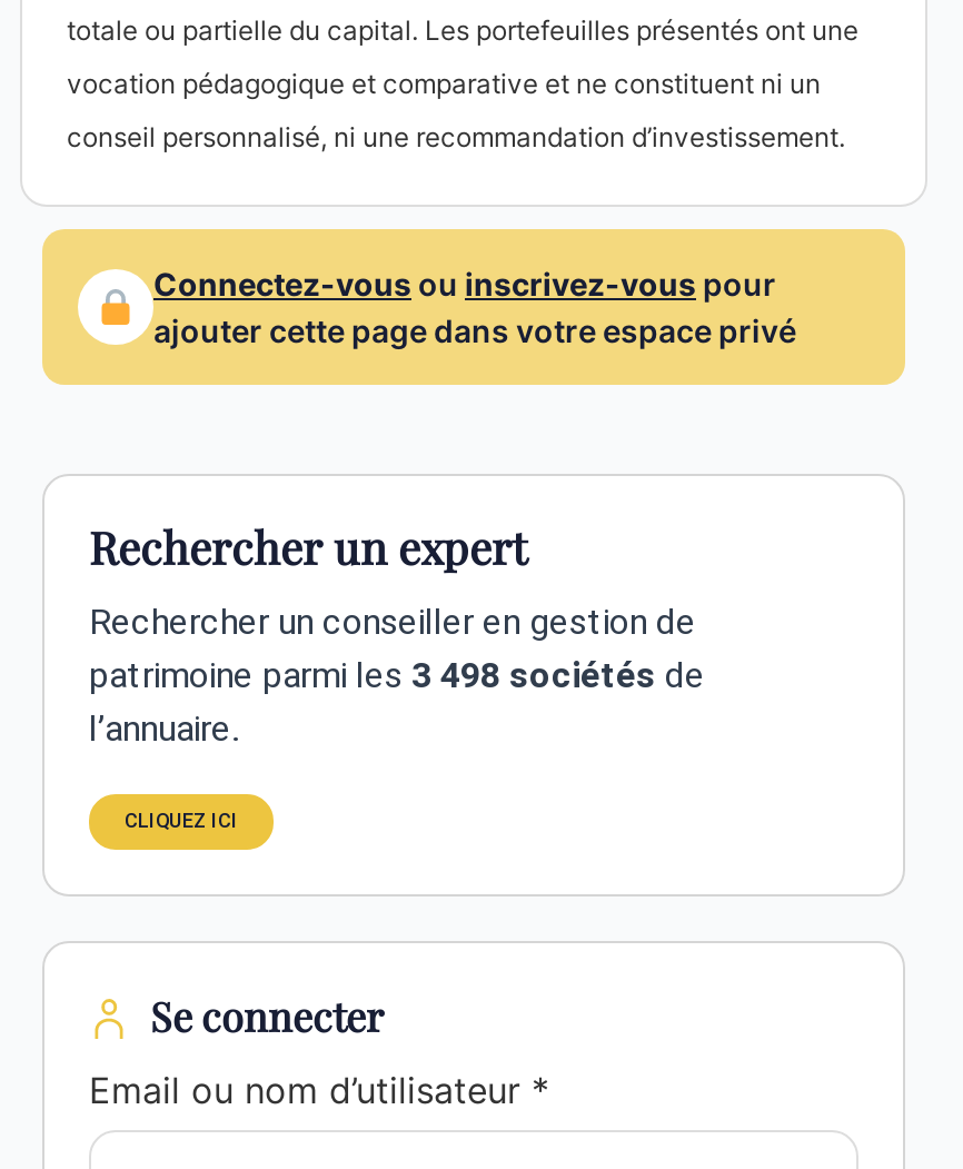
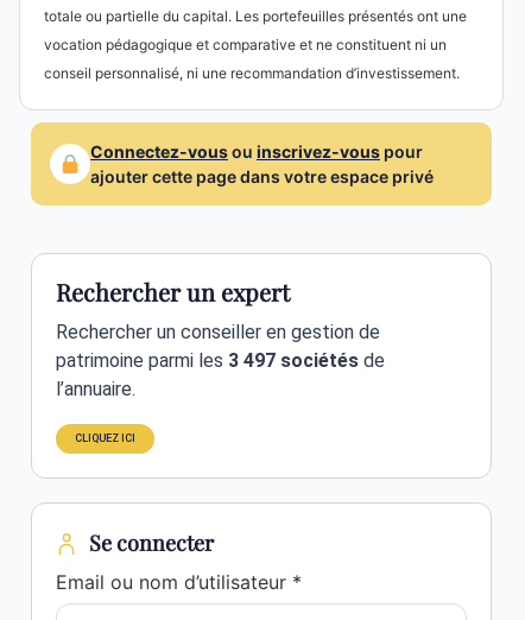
[89,654,705,696] patrimoine parmi les 3 498 sociétés de -> [56,349,385,372] patrimoine parmi les 3 497 sociétés de

